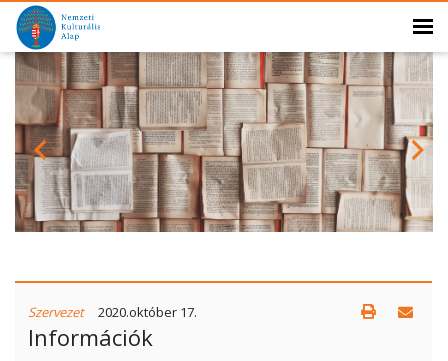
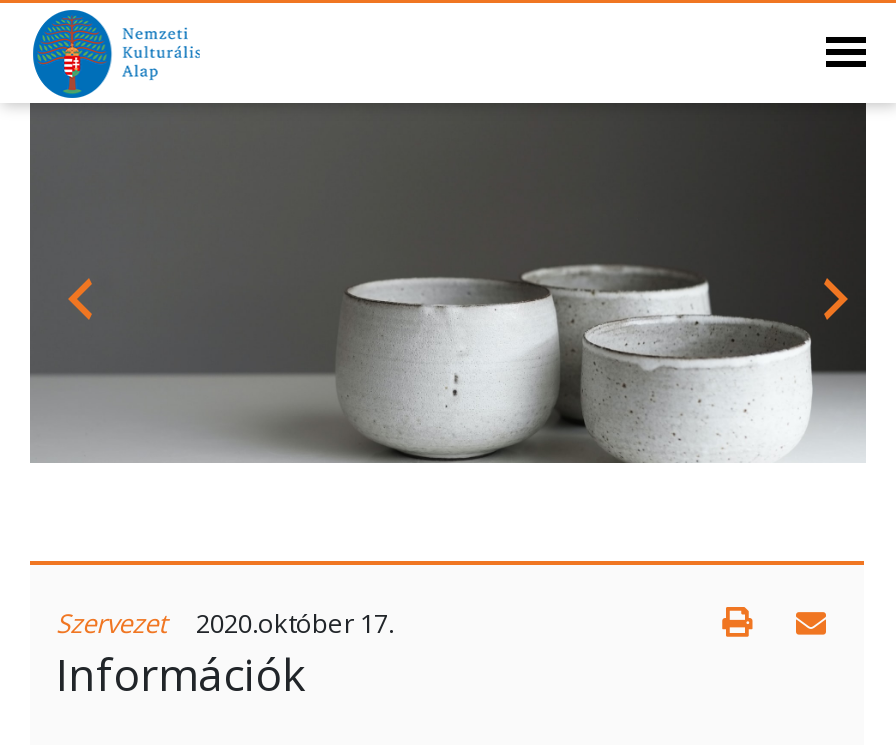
[14,51,434,233] [image] -> [28,101,868,465] [image]

